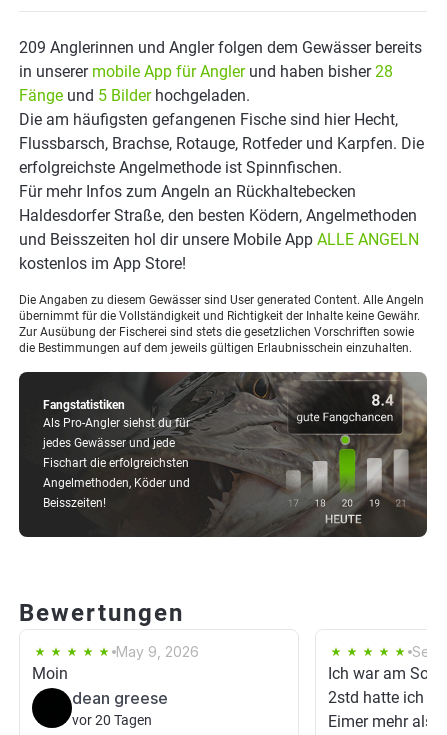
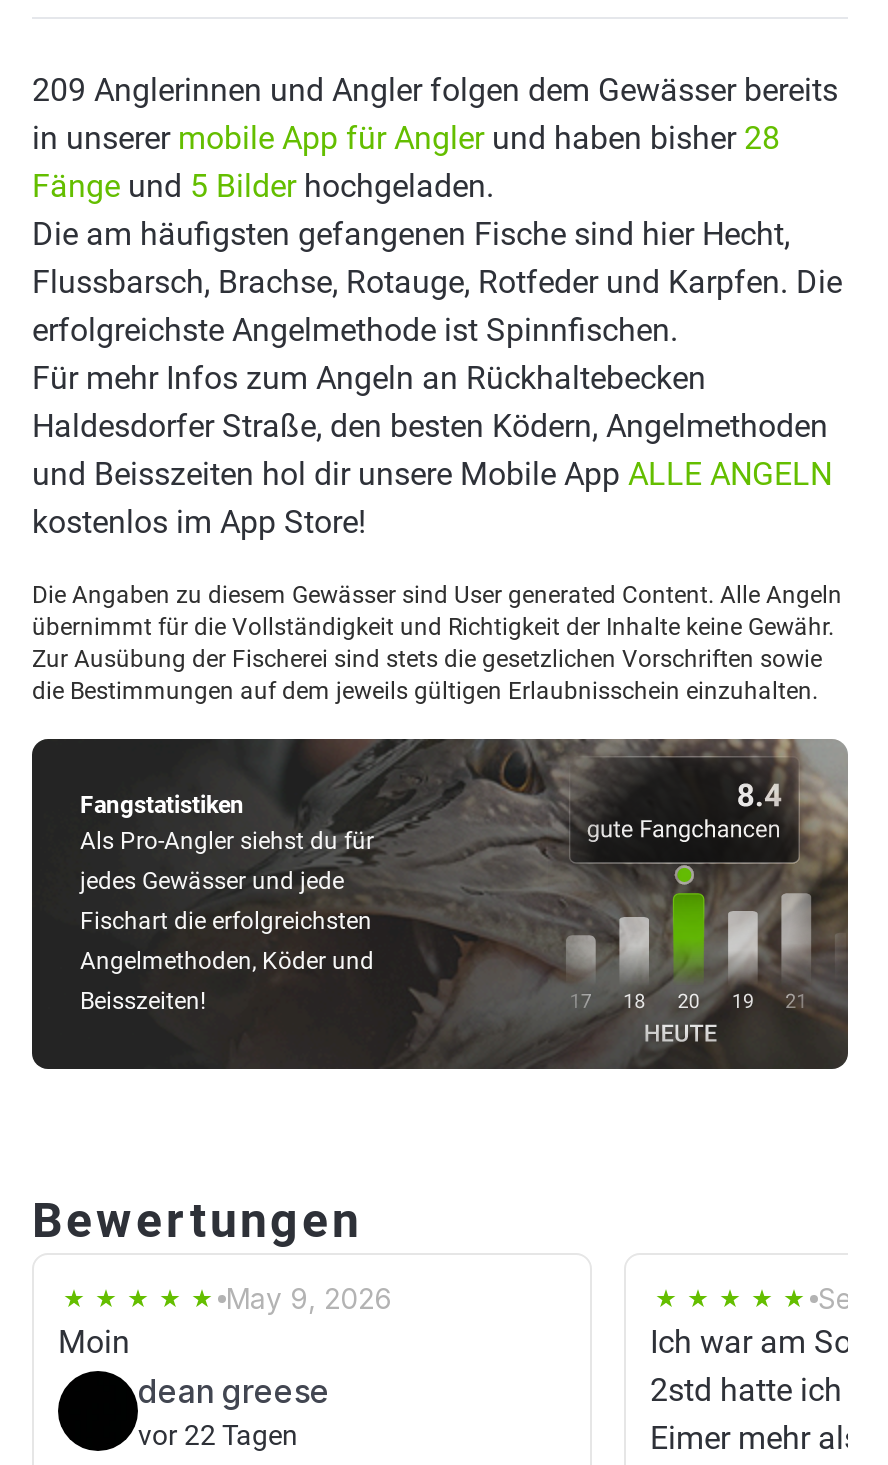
[72,712,152,728] vor 20 Tagen -> [138,1419,298,1451] vor 22 Tagen

